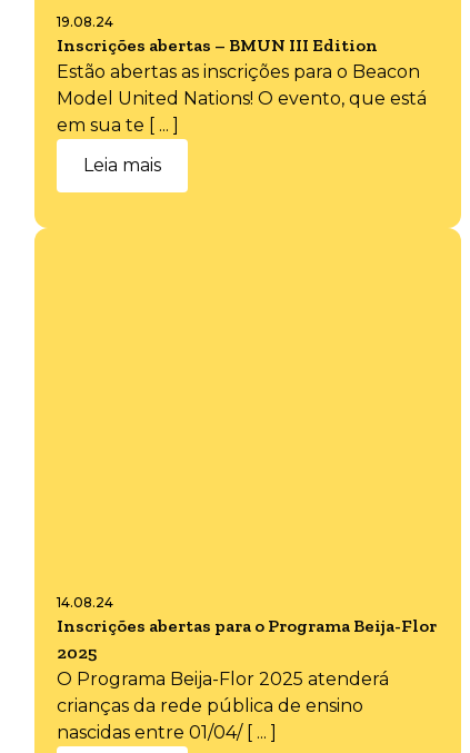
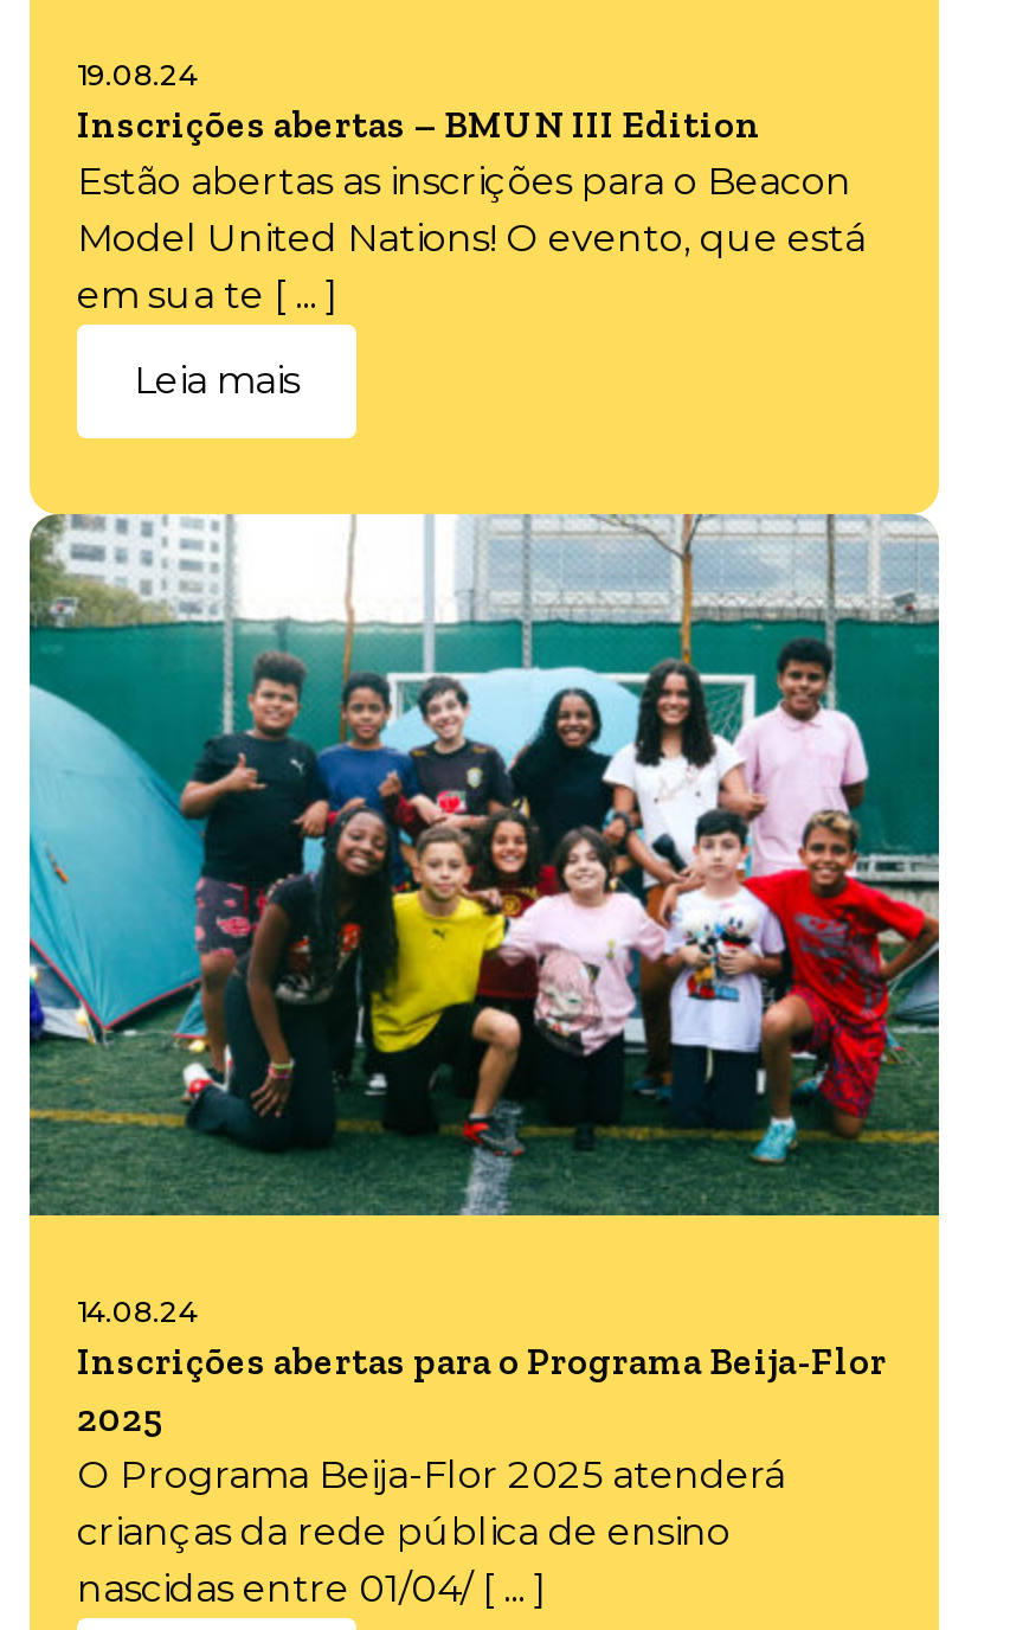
none -> [27,512,941,1218] [image]

